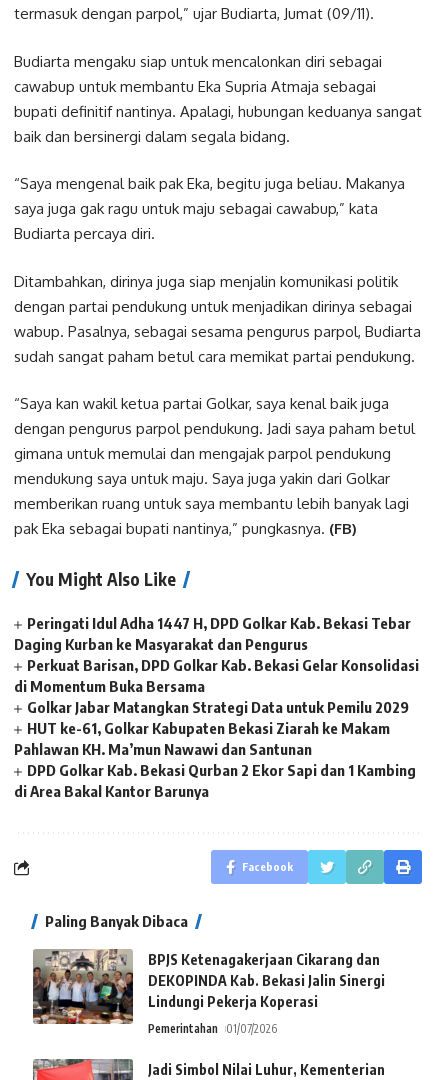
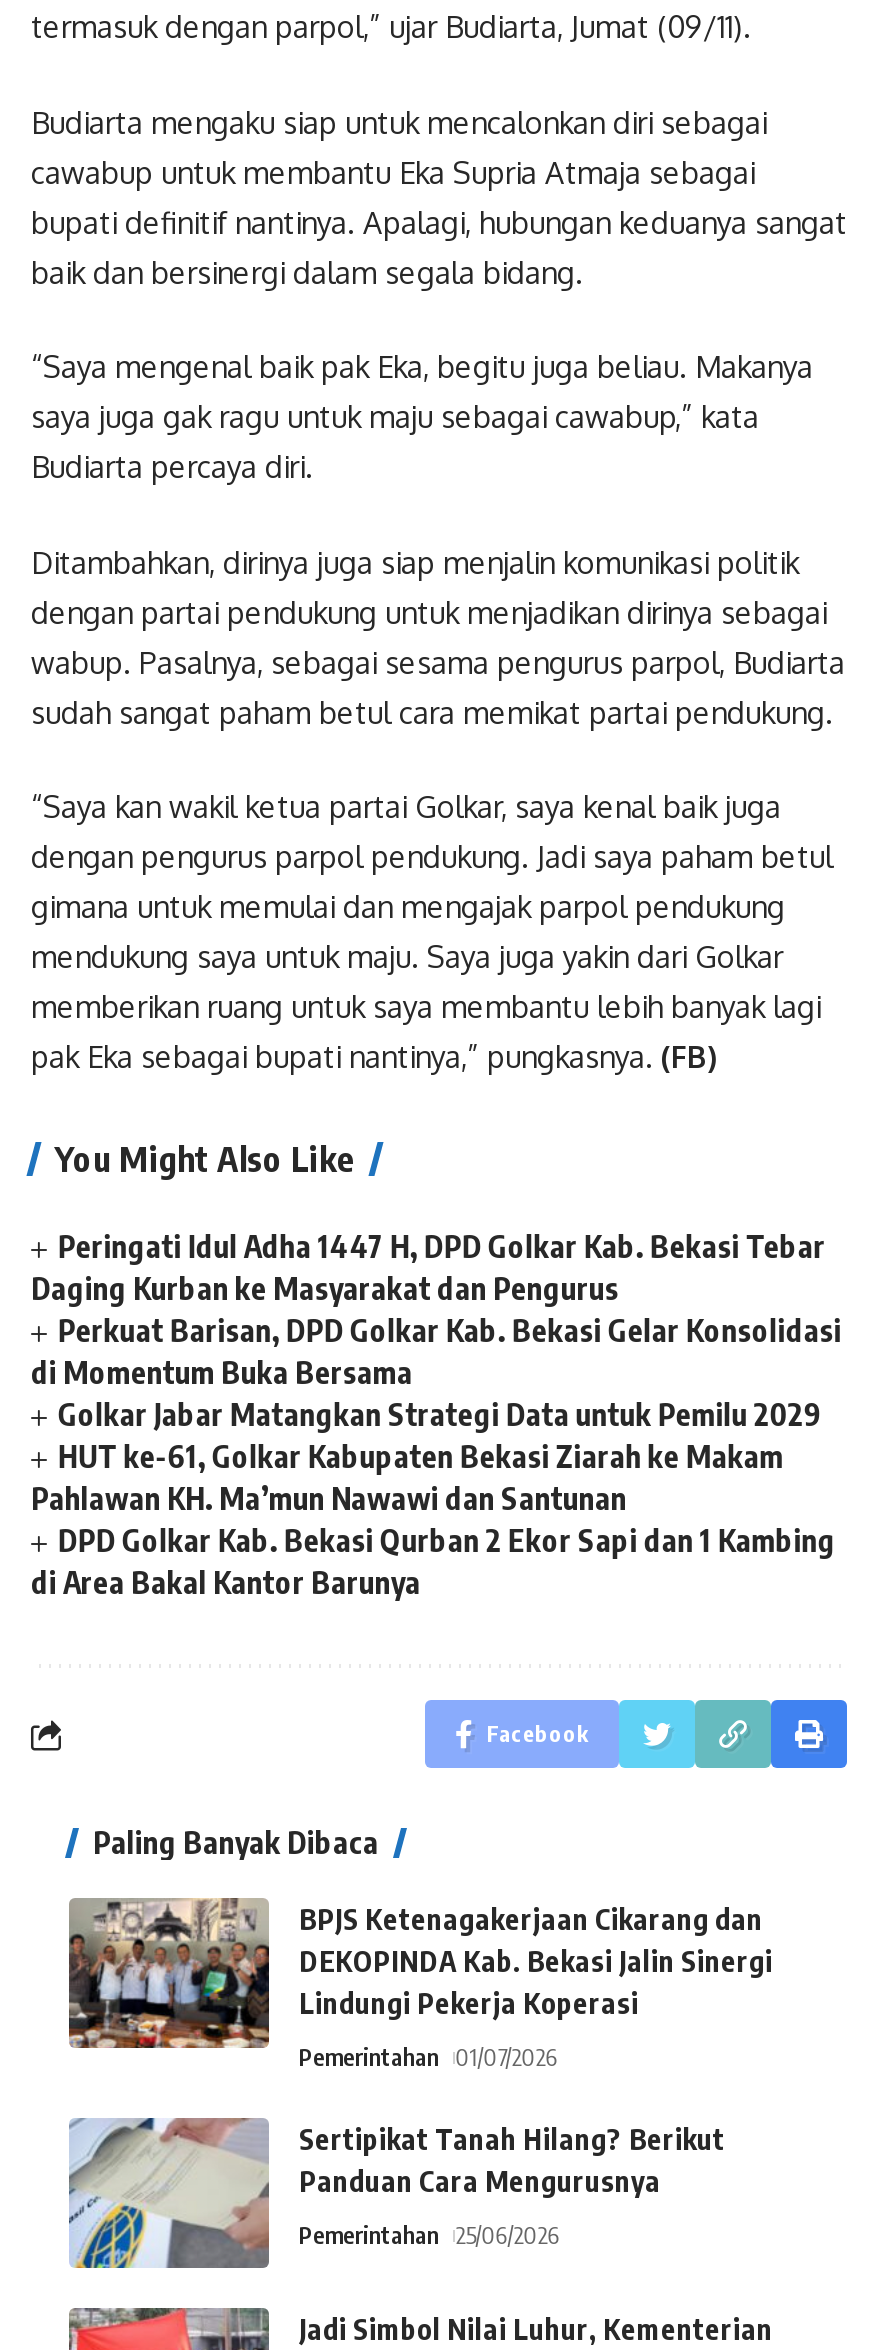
none -> [67,2116,725,2270] [image] | Sertipikat Tanah Hilang? Berikut | Panduan Cara Mengurusnya | Pemerintahan 25/06/2026

